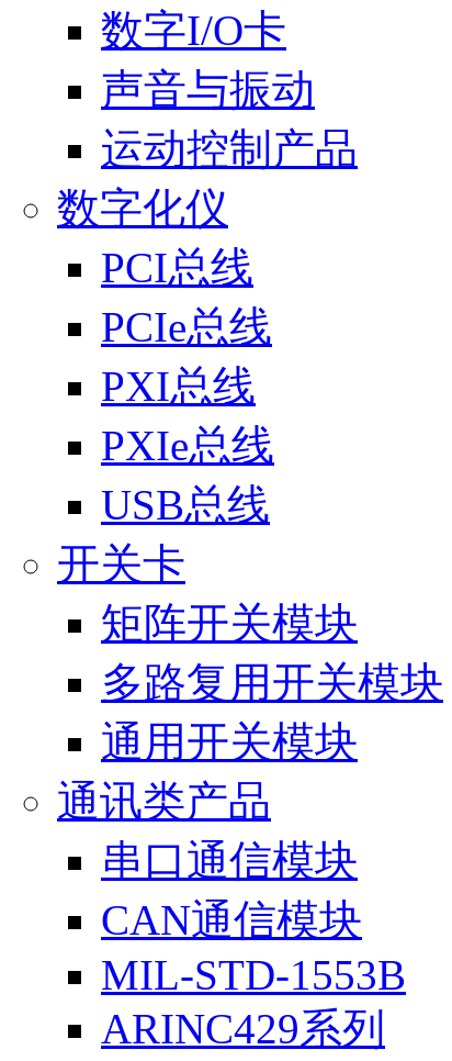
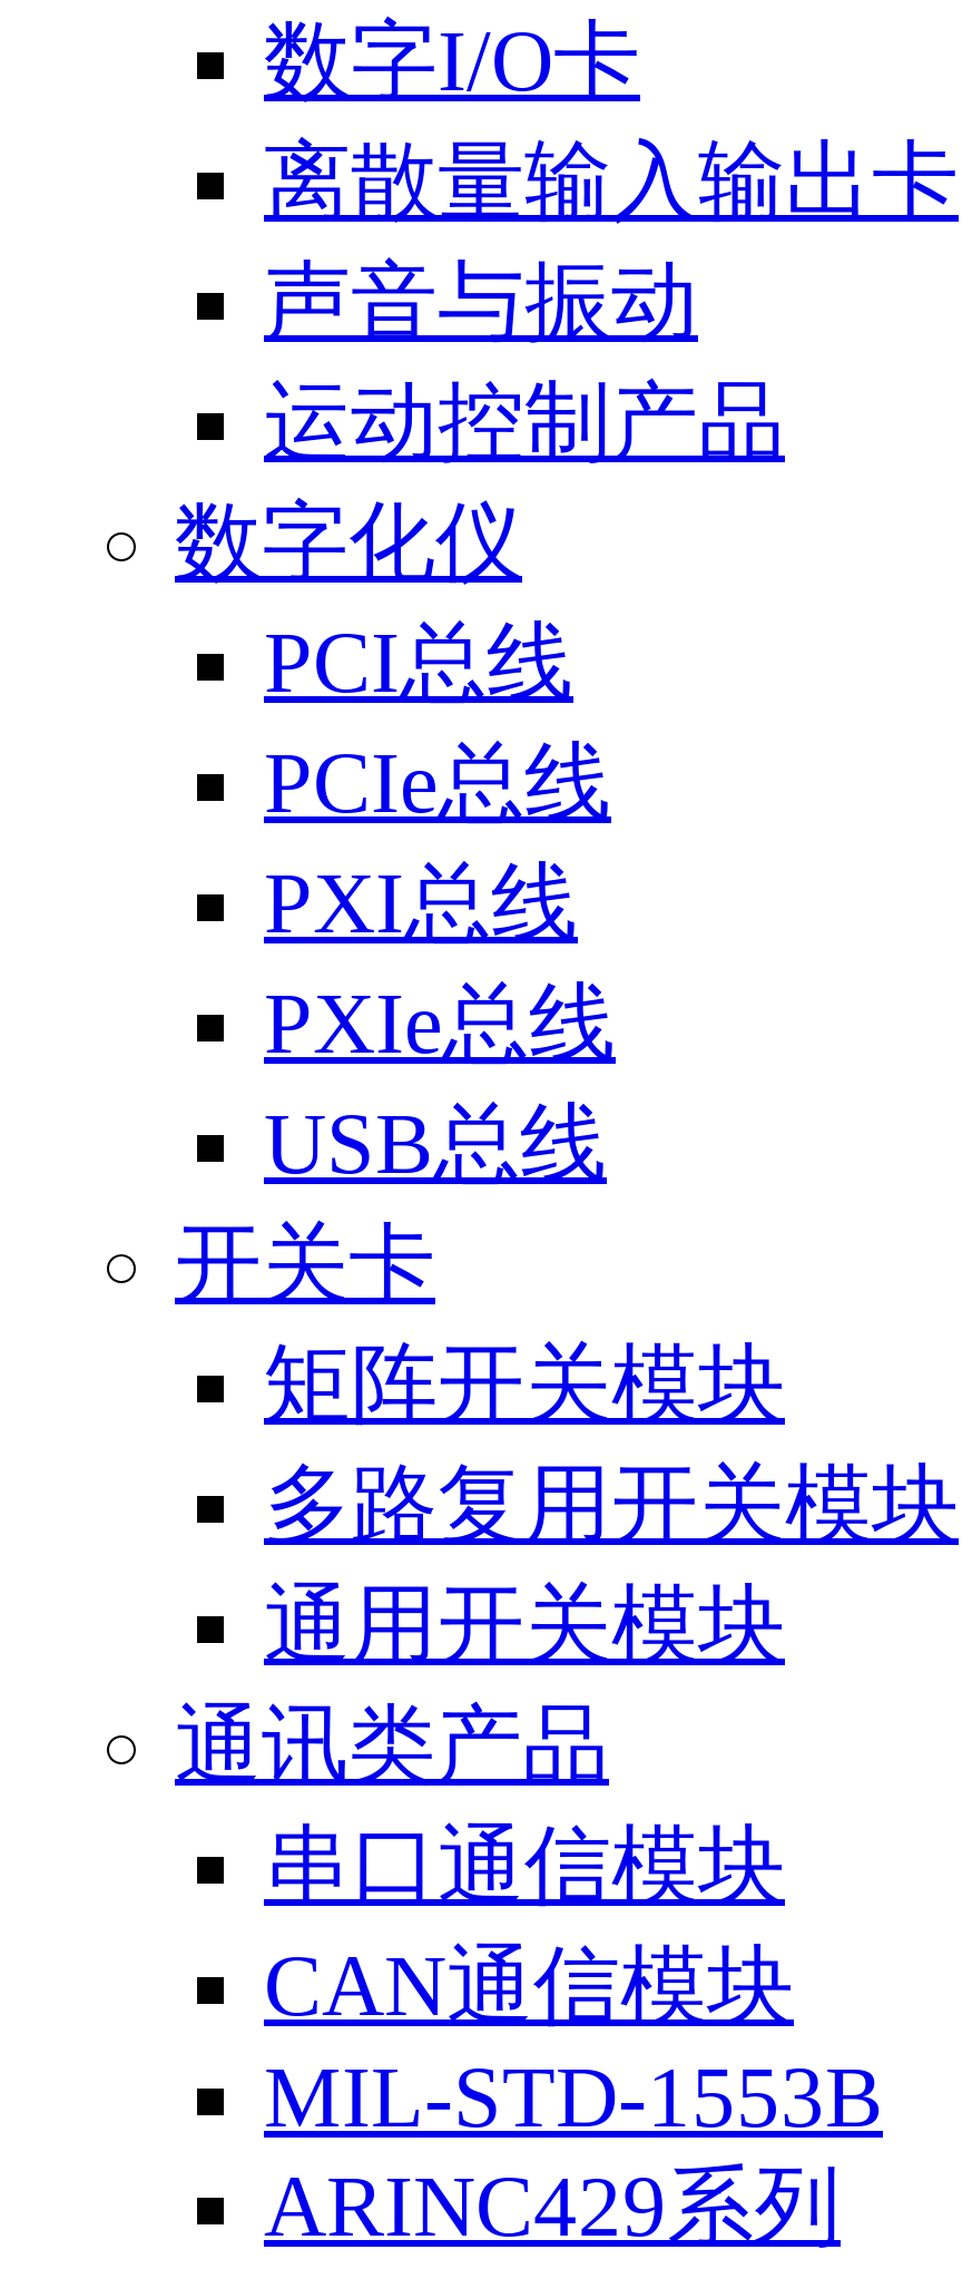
none -> [264,133,959,228] 离散量输入输出卡

